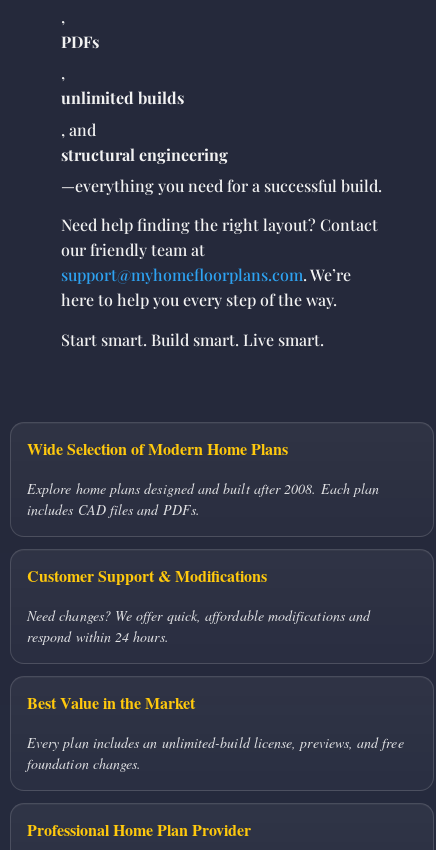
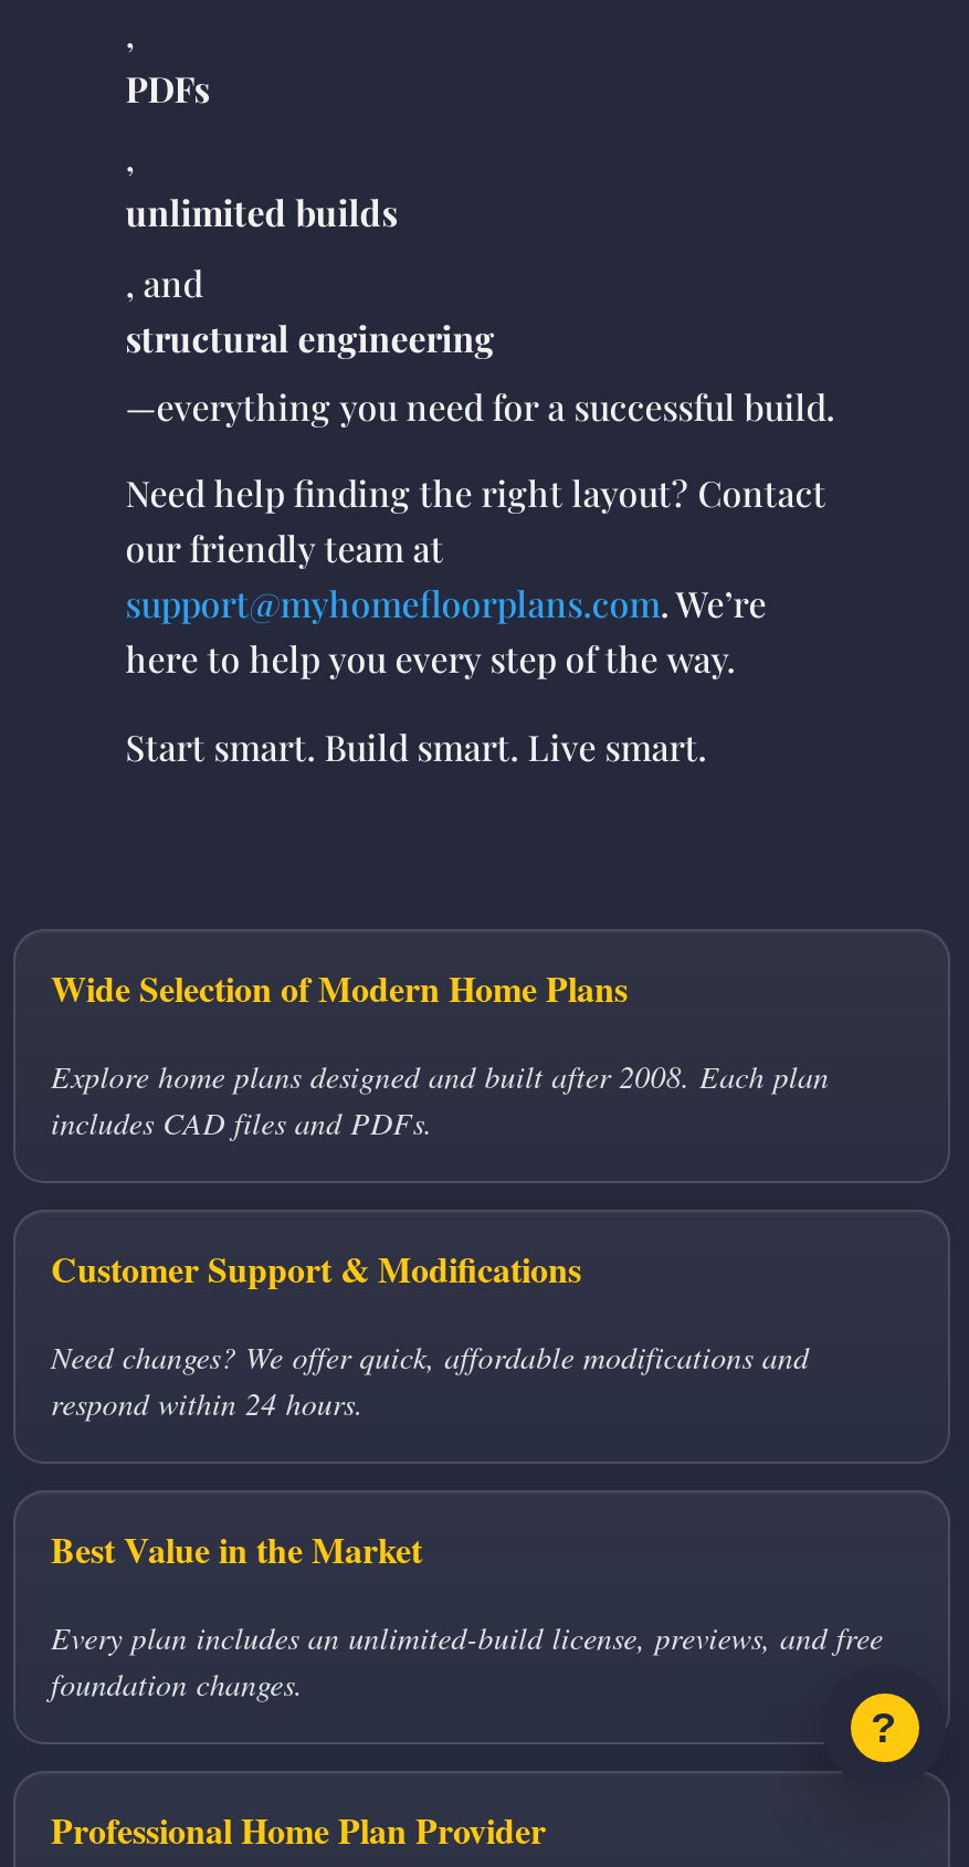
none -> [849,1691,921,1764] [image]

